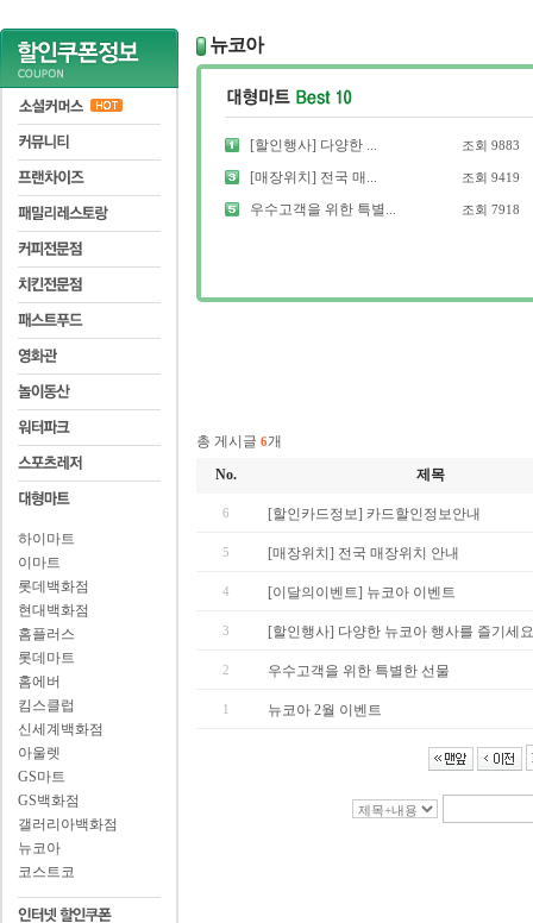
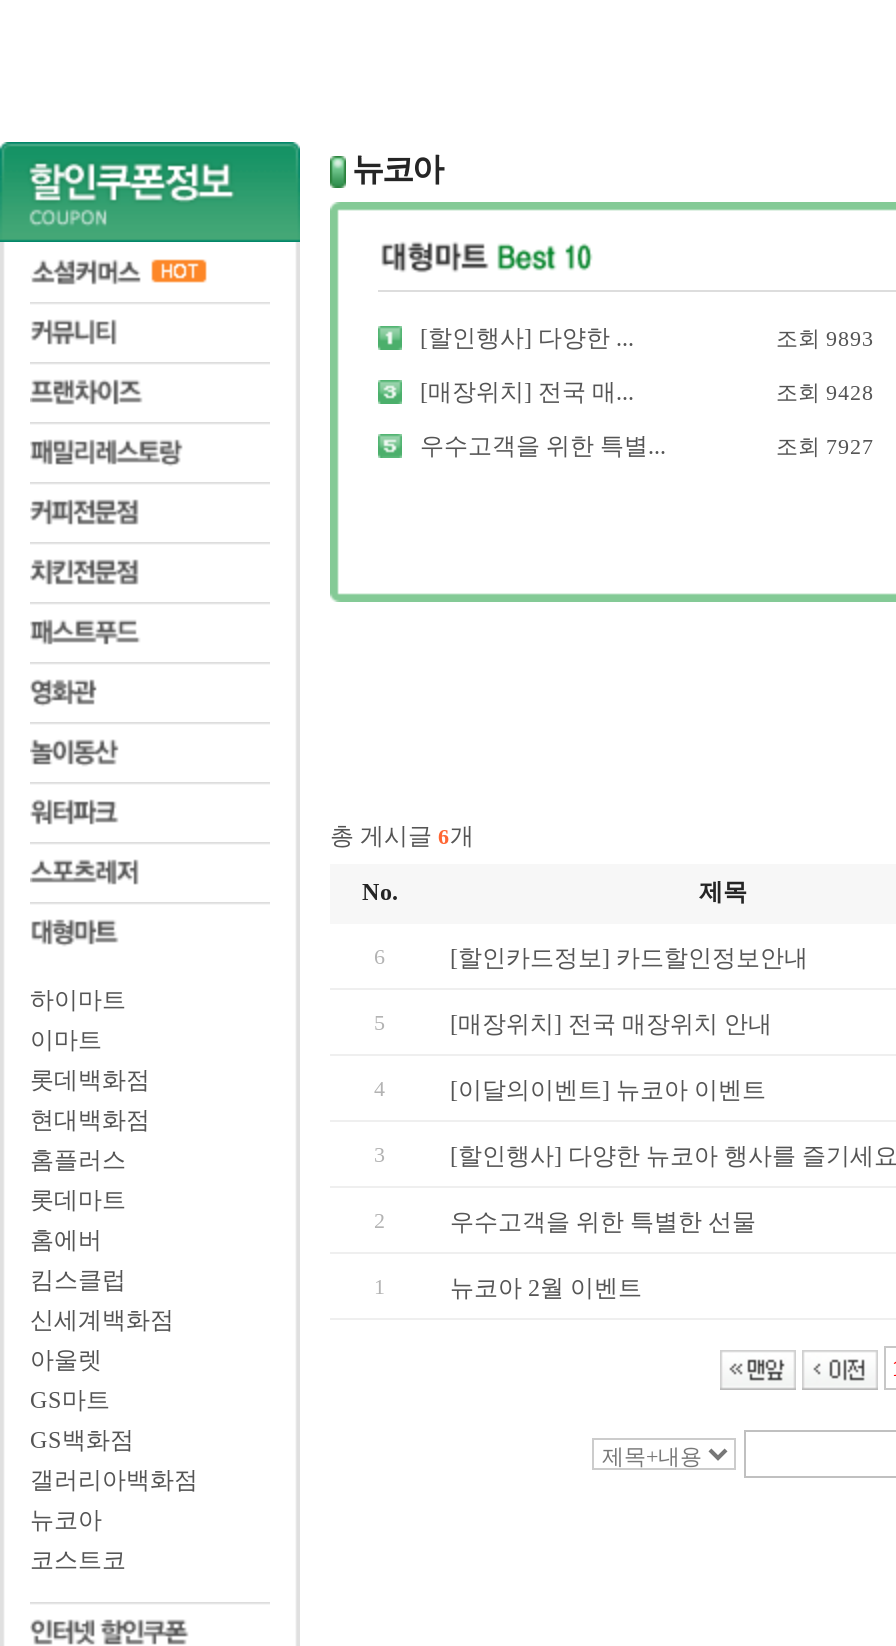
[462,138,520,152] 조회 9883 -> [776,326,874,350] 조회 9893
[462,170,520,184] 조회 9419 -> [776,380,874,404] 조회 9428
[462,202,520,216] 조회 7918 -> [776,434,874,458] 조회 7927

